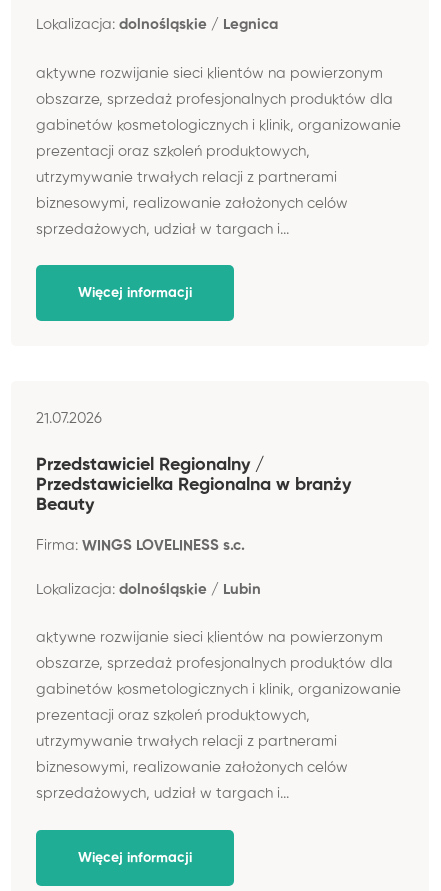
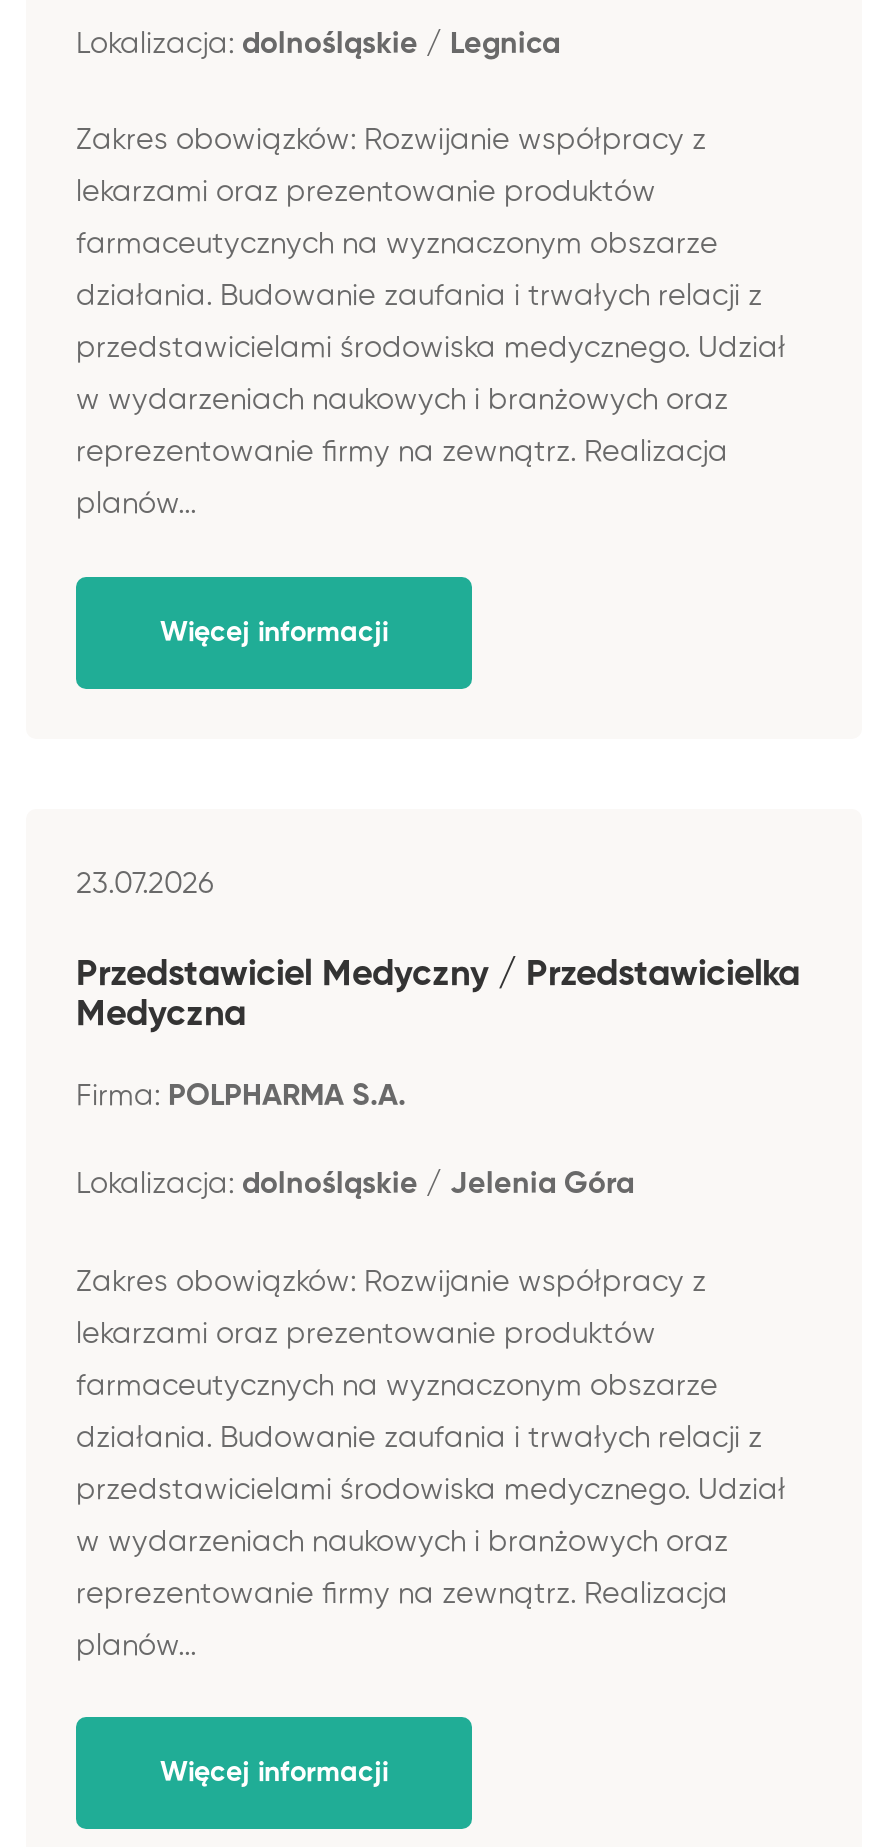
[36,65,401,236] aktywne rozwijanie sieci klientów na powierzonym | obszarze, sprzedaż profesjonalnych produktów dla | gabinetów kosmetologicznych i klinik, organizowanie | prezentacji oraz szkoleń produktowych, | utrzymywanie trwałych relacji z partnerami | biznesowymi, realizowanie założonych celów | sprzedażowych, udział w targach i... -> [76,125,786,519] Zakres obowiązków: Rozwijanie współpracy z | lekarzami oraz prezentowanie produktów | farmaceutycznych na wyznaczonym obszarze | działania. Budowanie zaufania i trwałych relacji z | przedstawicielami środowiska medycznego. Udział | w wydarzeniach naukowych i branżowych oraz | reprezentowanie firmy na zewnątrz. Realizacja | planów...
[36,411,401,801] 21.07.2026 | Przedstawiciel Regionalny / | Przedstawicielka Regionalna w branży | Beauty | Firma: WINGS LOVELINESS s.c. | Lokalizacja: dolnośląskie / Lubin | aktywne rozwijanie sieci klientów na powierzonym | obszarze, sprzedaż profesjonalnych produktów dla | gabinetów kosmetologicznych i klinik, organizowanie | prezentacji oraz szkoleń produktowych, | utrzymywanie trwałych relacji z partnerami | biznesowymi, realizowanie założonych celów | sprzedażowych, udział w targach i... -> [76,868,800,1660] 23.07.2026 | Przedstawiciel Medyczny / Przedstawicielka | Medyczna | Firma: POLPHARMA S.A. | Lokalizacja: dolnośląskie / Jelenia Góra | Zakres obowiązków: Rozwijanie współpracy z | lekarzami oraz prezentowanie produktów | farmaceutycznych na wyznaczonym obszarze | działania. Budowanie zaufania i trwałych relacji z | przedstawicielami środowiska medycznego. Udział | w wydarzeniach naukowych i branżowych oraz | reprezentowanie firmy na zewnątrz. Realizacja | planów...

